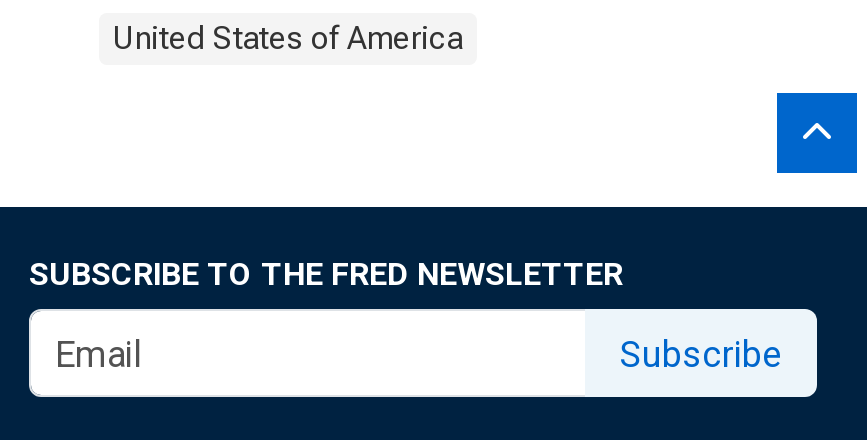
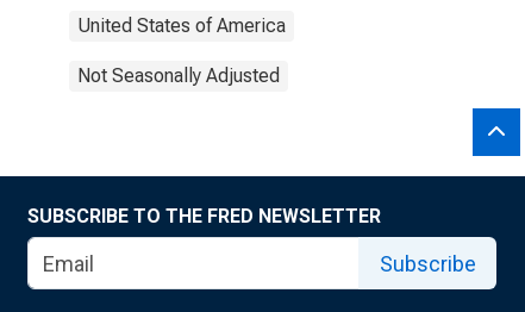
none -> [77,64,280,87] Not Seasonally Adjusted

